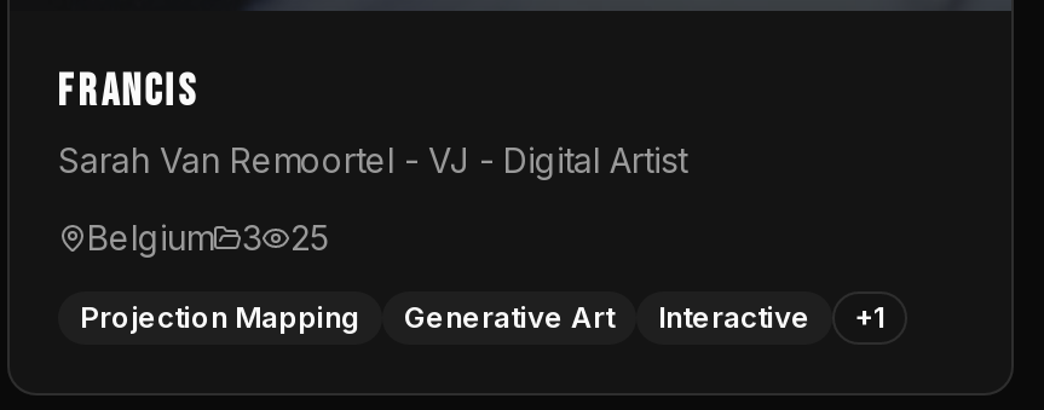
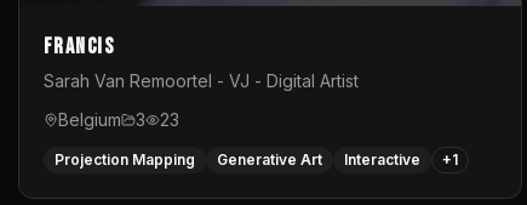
[87,217,329,259] Belgium 3 25 -> [58,109,179,130] Belgium 3 23

